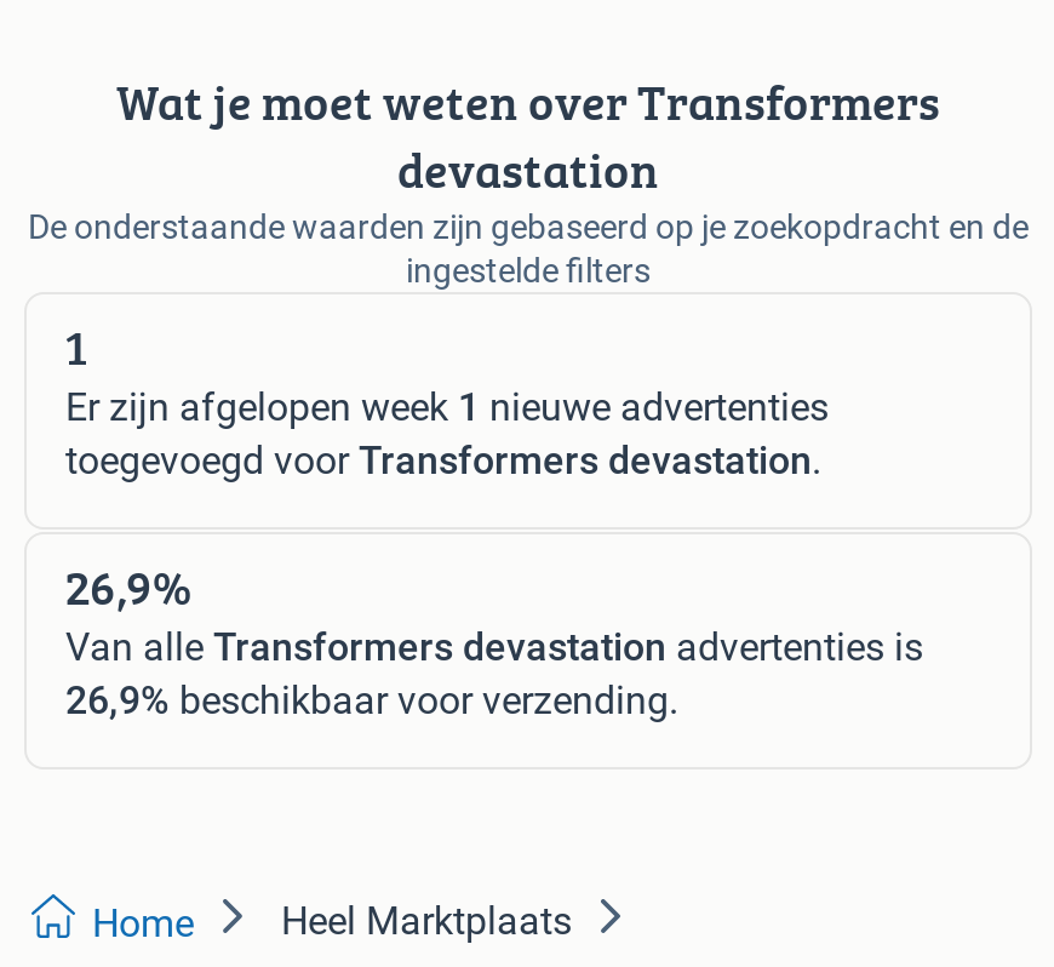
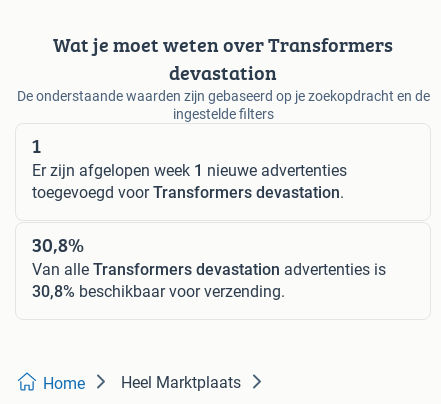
[65,551,191,621] 26,9% -> [32,230,84,259] 30,8%
[65,677,678,723] 26,9% beschikbaar voor verzending. -> [32,282,285,301] 30,8% beschikbaar voor verzending.

